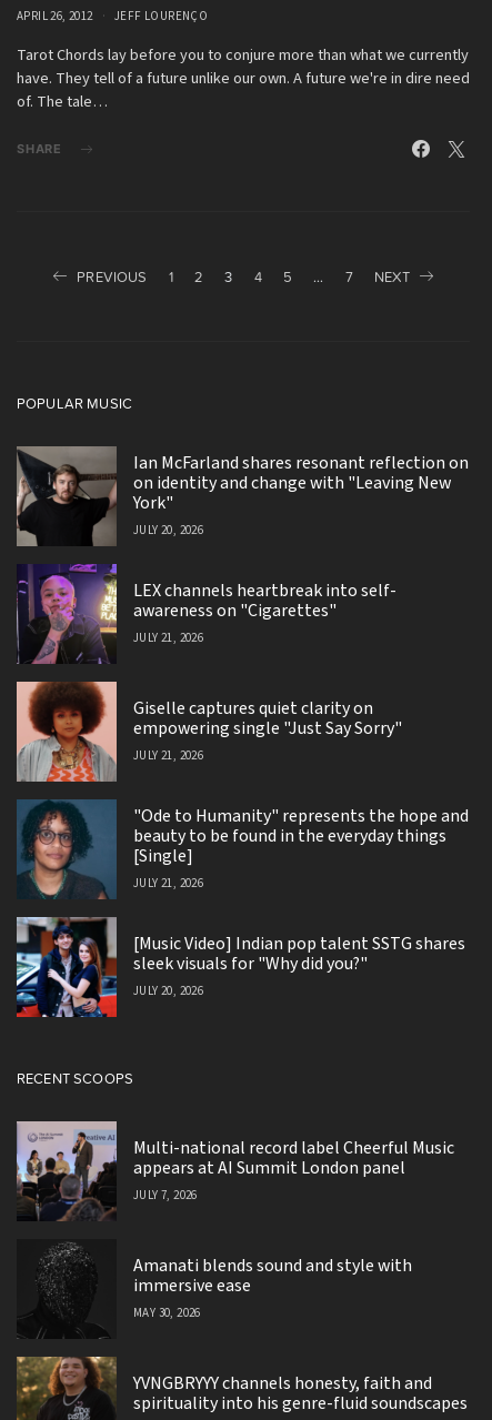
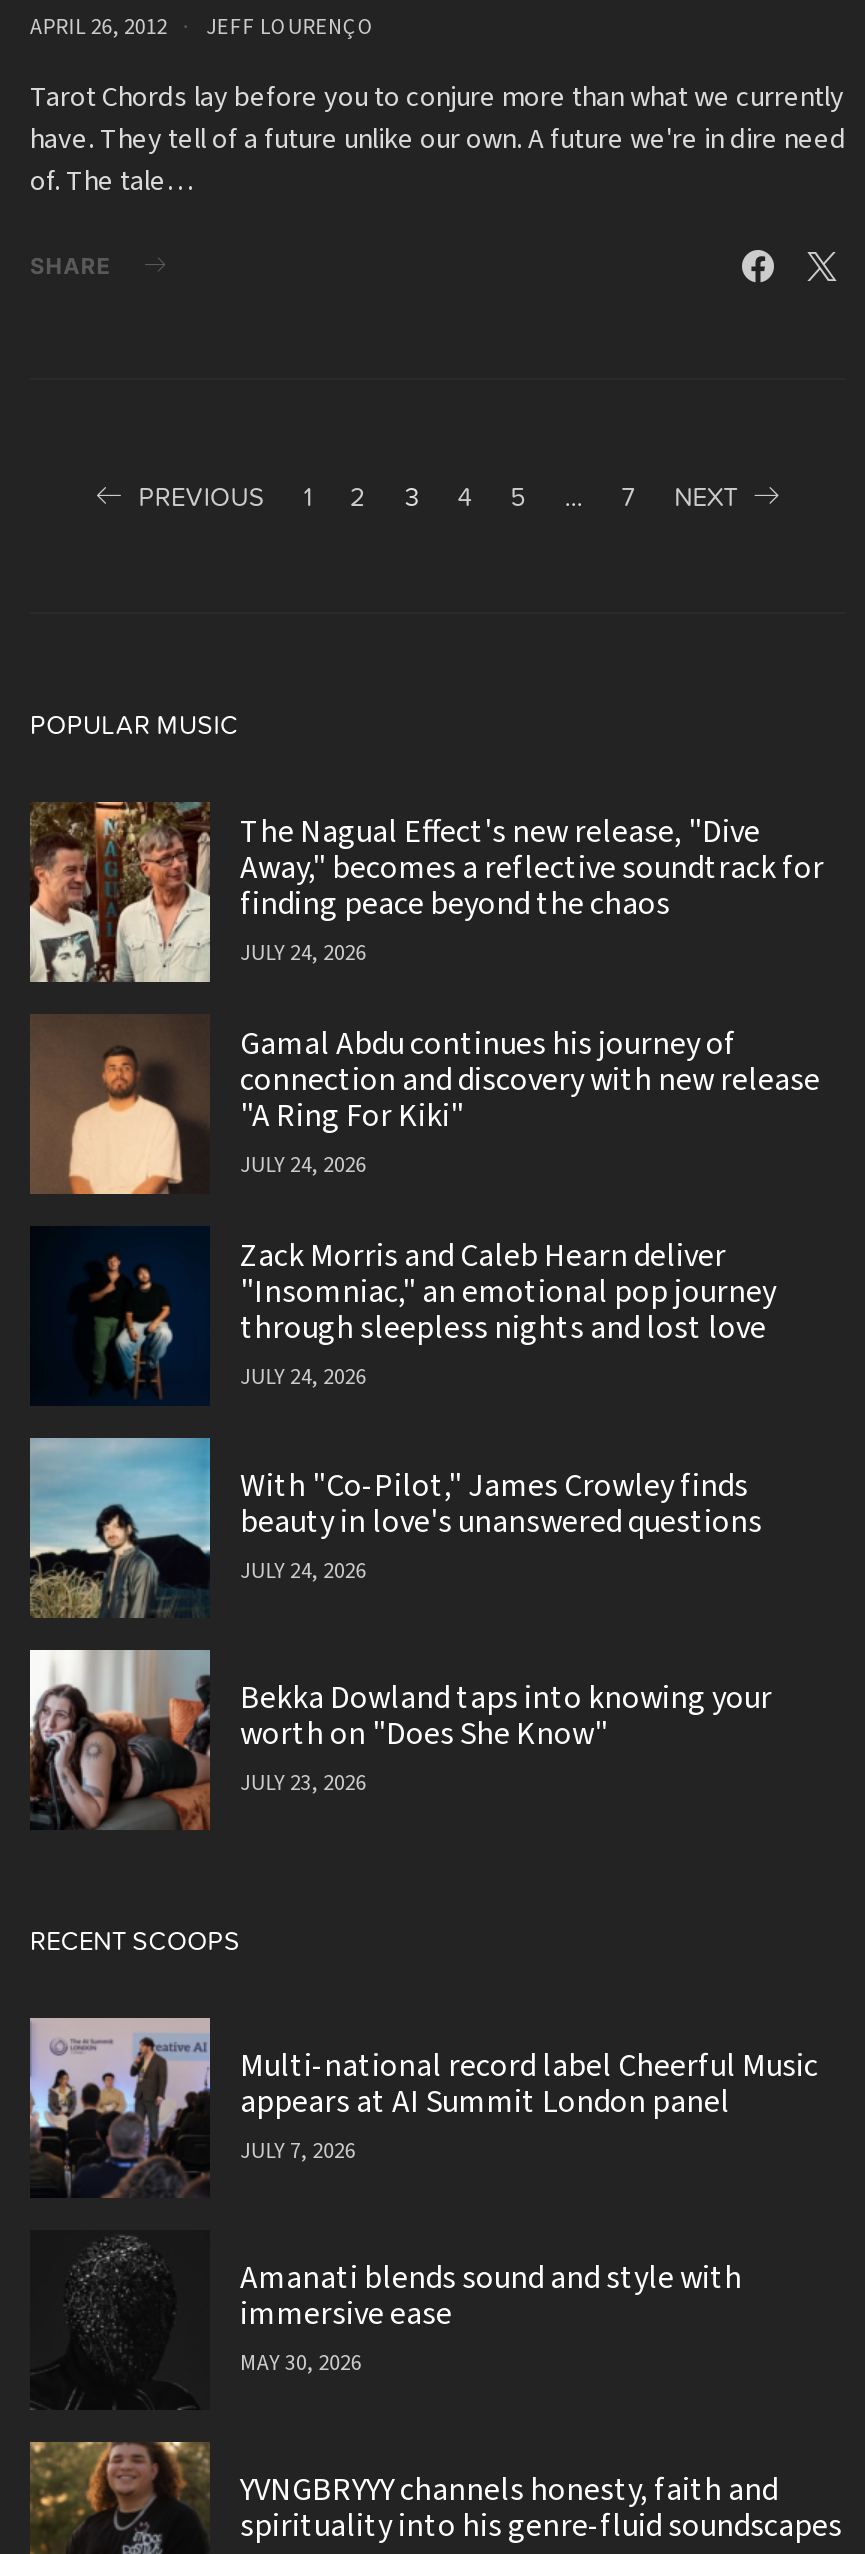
[16,445,469,547] [image] | Ian McFarland shares resonant reflection on | on identity and change with "Leaving New | York" | JULY 20, 2026 -> [28,800,824,984] [image] | The Nagual Effect's new release, "Dive | Away," becomes a reflective soundtrack for | finding peace beyond the chaos | JULY 24, 2026
[16,563,396,665] [image] | LEX channels heartbreak into self- | awareness on "Cigarettes" | JULY 21, 2026 -> [30,1012,820,1196] [image] | Gamal Abdu continues his journey of | connection and discovery with new release | "A Ring For Kiki" | JULY 24, 2026
[16,681,402,783] [image] | Giselle captures quiet clarity on | empowering single "Just Say Sorry" | JULY 21, 2026 -> [30,1224,776,1406] [image] | Zack Morris and Caleb Hearn deliver | "Insomniac," an emotional pop journey | through sleepless nights and lost love | JULY 24, 2026
[17,799,469,900] [image] | "Ode to Humanity" represents the hope and | beauty to be found in the everyday things | [Single] | JULY 21, 2026 -> [28,1436,762,1620] [image] | With "Co-Pilot," James Crowley finds | beauty in love's unanswered questions | JULY 24, 2026
[16,916,465,1018] [image] | [Music Video] Indian pop talent SSTG shares | sleek visuals for "Why did you?" | JULY 20, 2026 -> [28,1648,772,1830] [image] | Bekka Dowland taps into knowing your | worth on "Does She Know" | JULY 23, 2026

